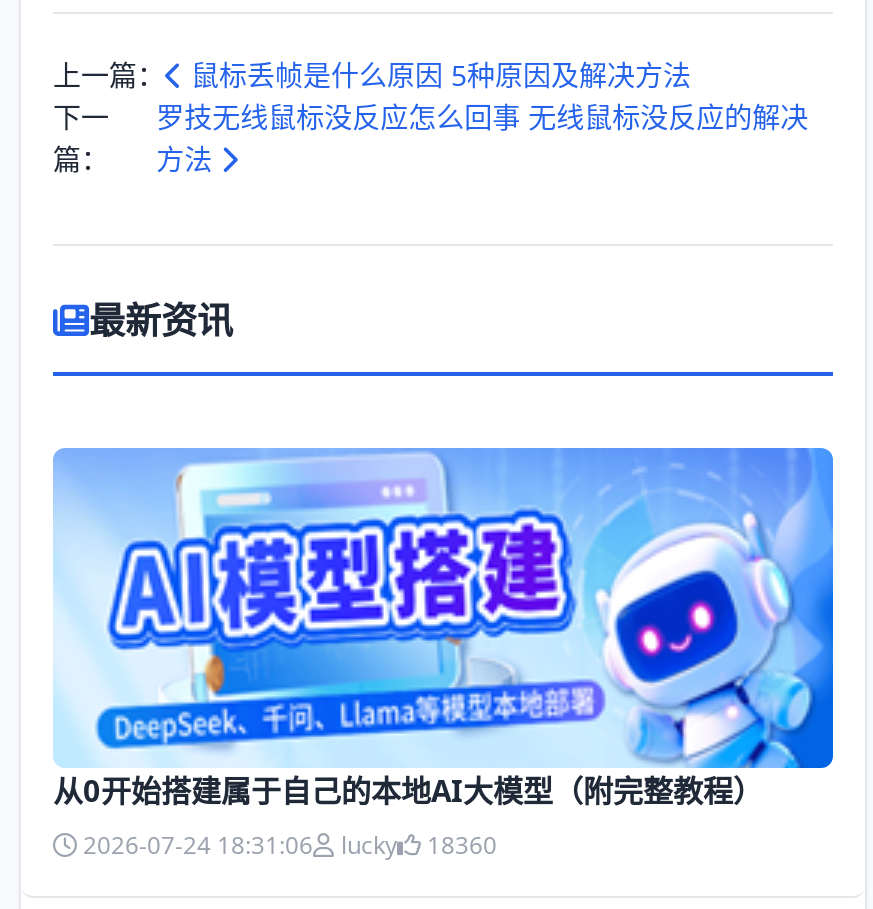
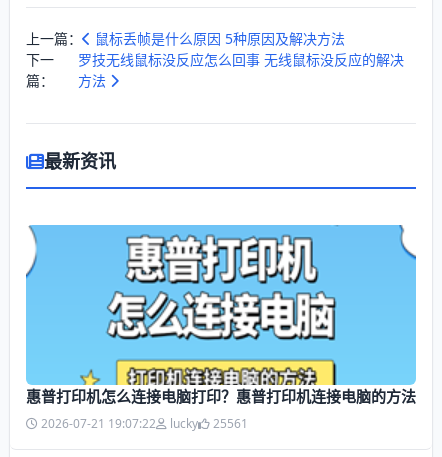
[51,446,835,861] [image] | 从0开始搭建属于自己的本地AI大模型（附完整教程） | 2026-07-24 18:31:06 -> [25,225,417,431] [image] | 惠普打印机怎么连接电脑打印？惠普打印机连接电脑的方法 | 2026-07-21 19:07:22
[427,827,497,861] 18360 -> [213,414,248,431] 25561

